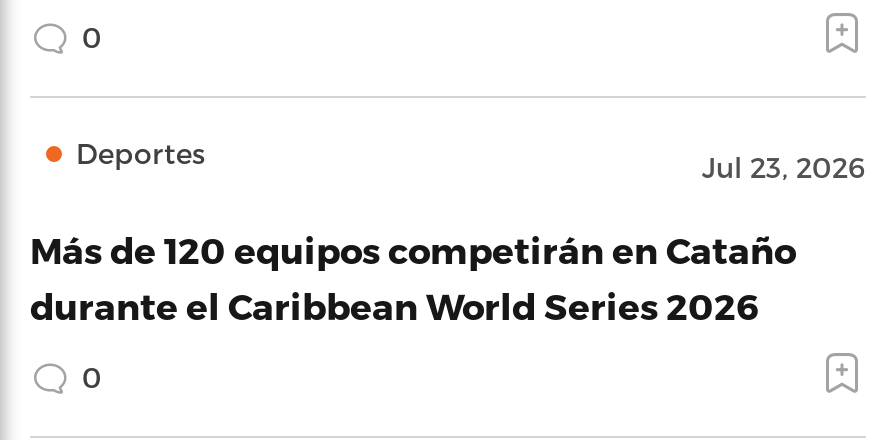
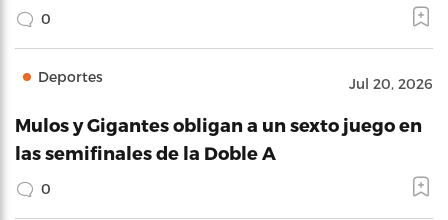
[702,150,866,184] Jul 23, 2026 -> [349,75,433,92] Jul 20, 2026
[30,228,796,326] Más de 120 equipos competirán en Cataño | durante el Caribbean World Series 2026 -> [15,114,422,163] Mulos y Gigantes obligan a un sexto juego en | las semifinales de la Doble A

